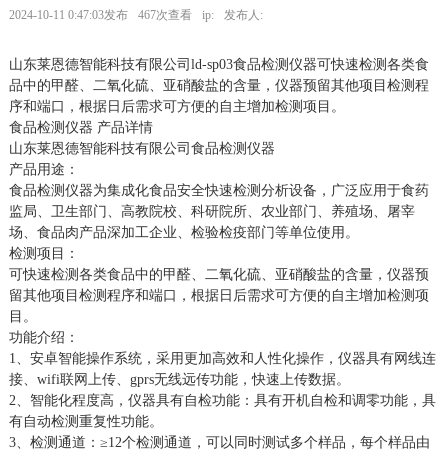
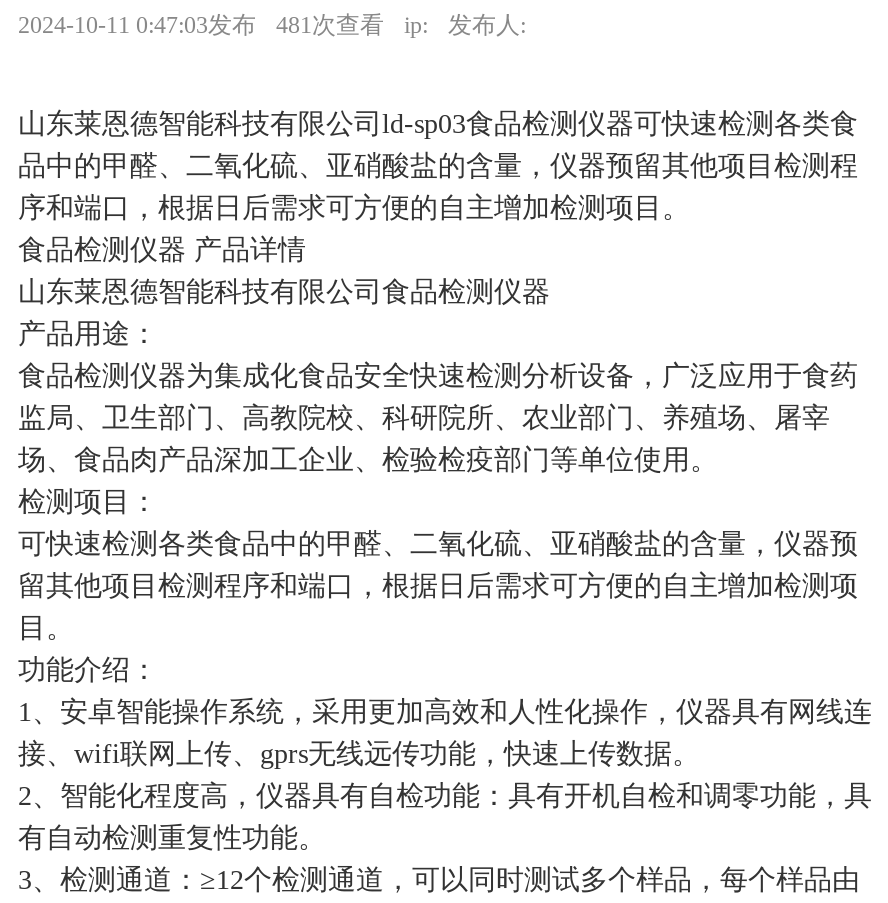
[9,8,263,22] 2024-10-11 0:47:03发布 467次查看 ip: 发布人: -> [18,12,526,40] 2024-10-11 0:47:03发布 481次查看 ip: 发布人:

